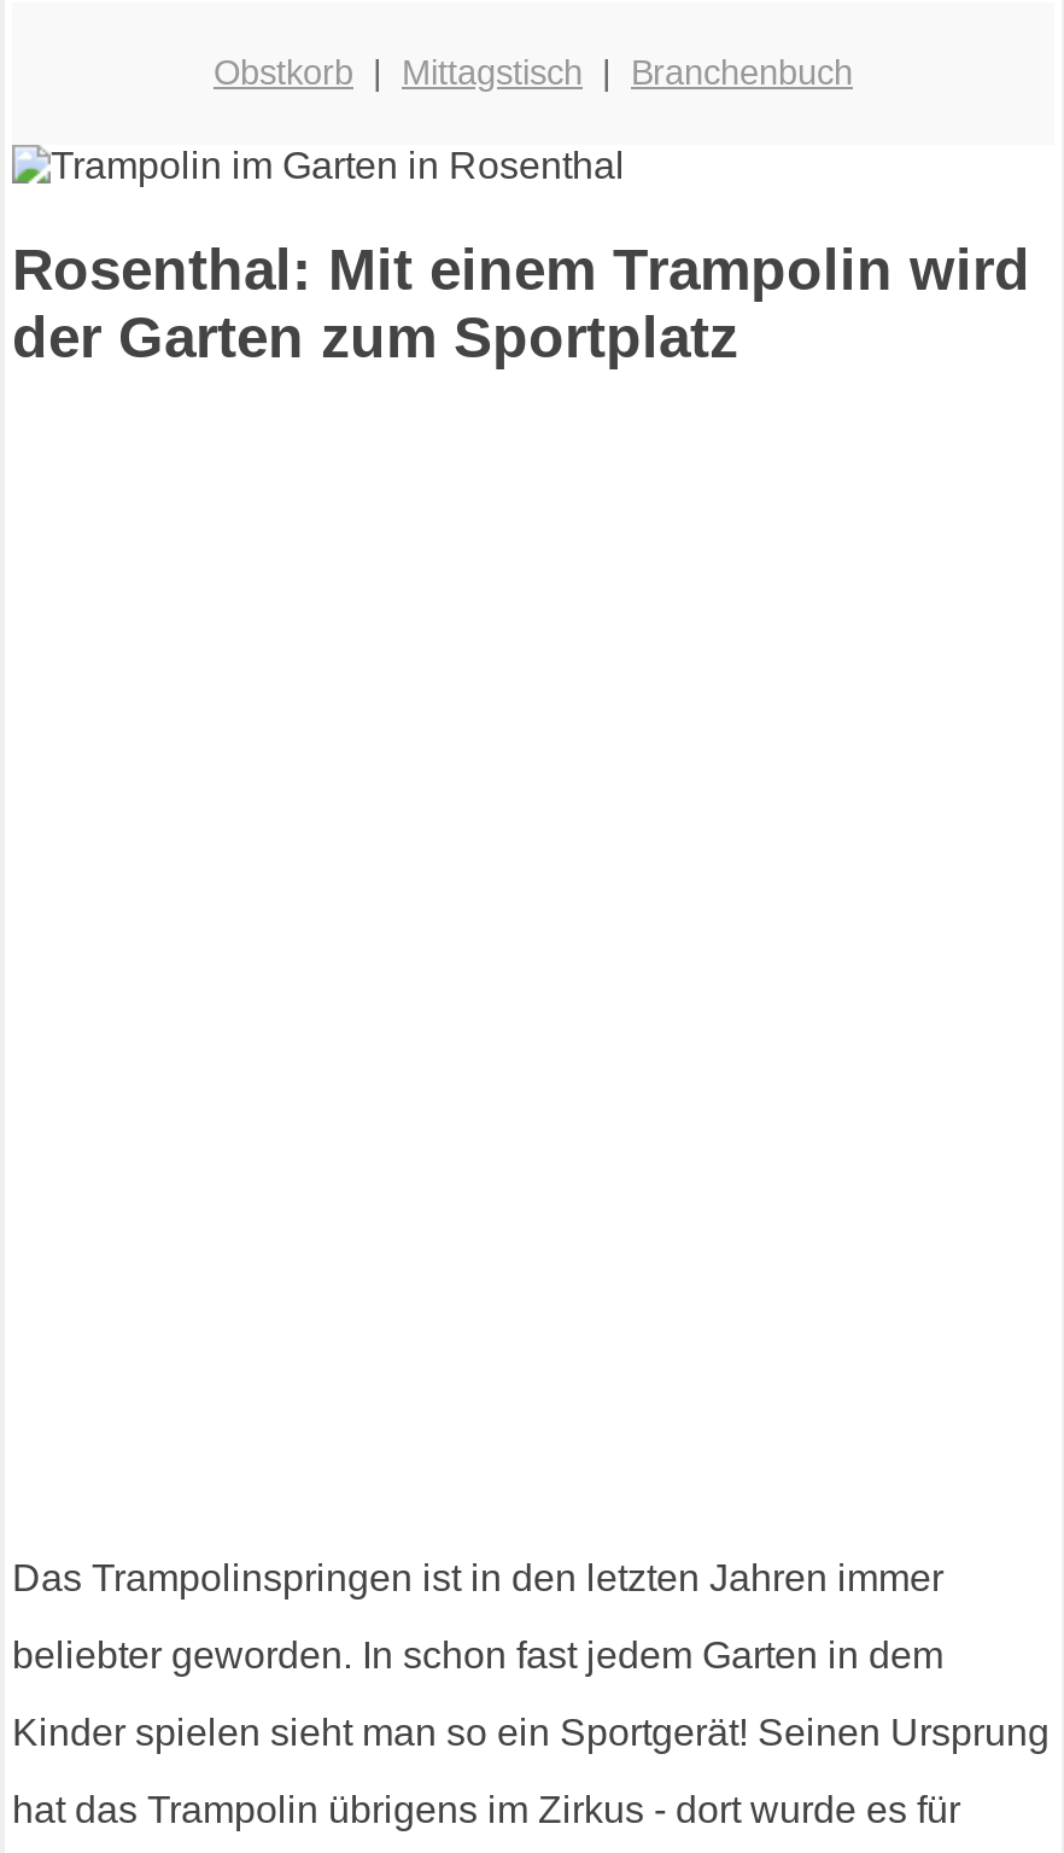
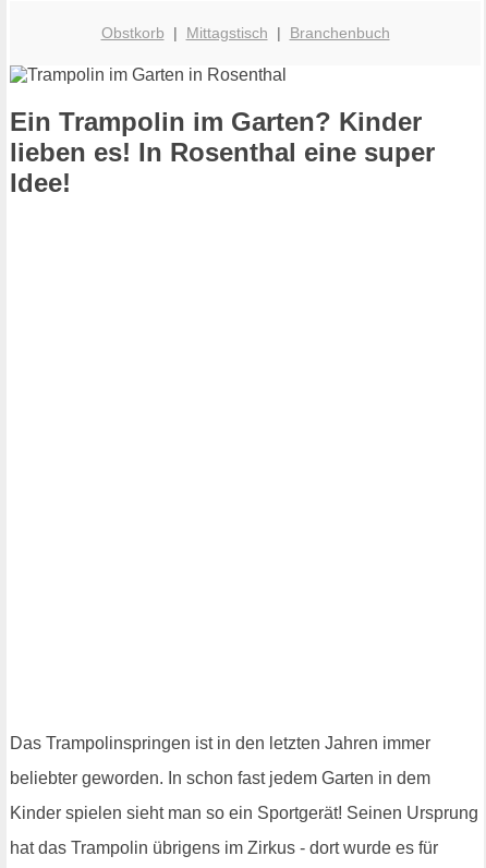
[12,237,1030,370] Rosenthal: Mit einem Trampolin wird | der Garten zum Sportplatz -> [10,107,435,198] Ein Trampolin im Garten? Kinder | lieben es! In Rosenthal eine super | Idee!

